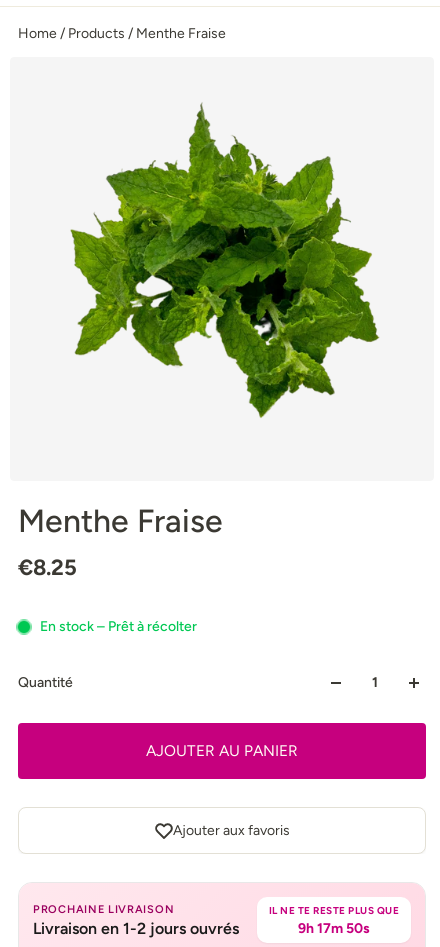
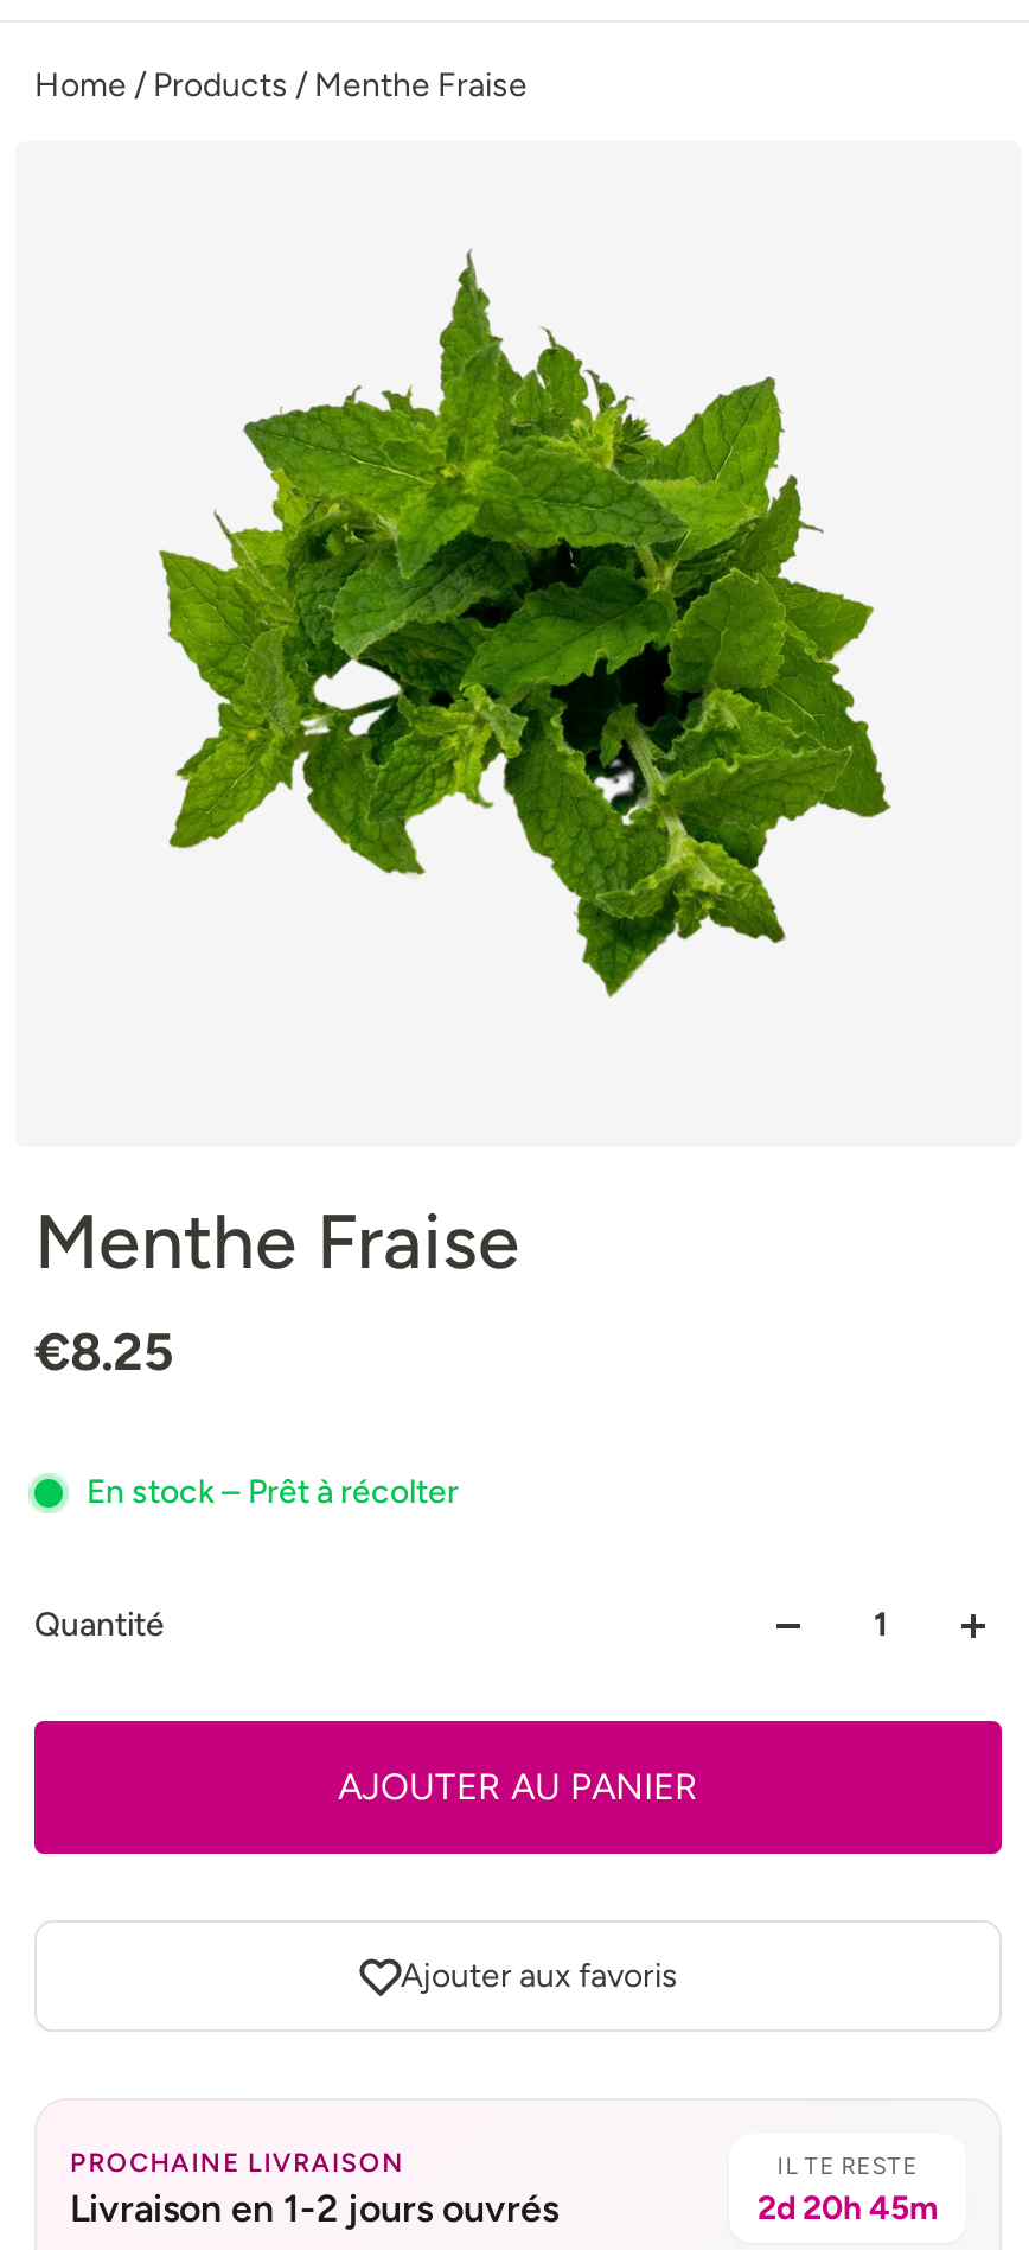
[268,904,399,937] IL NE TE RESTE PLUS QUE | 9h 17m 50s -> [758,2150,938,2229] IL TE RESTE | 2d 20h 45m

